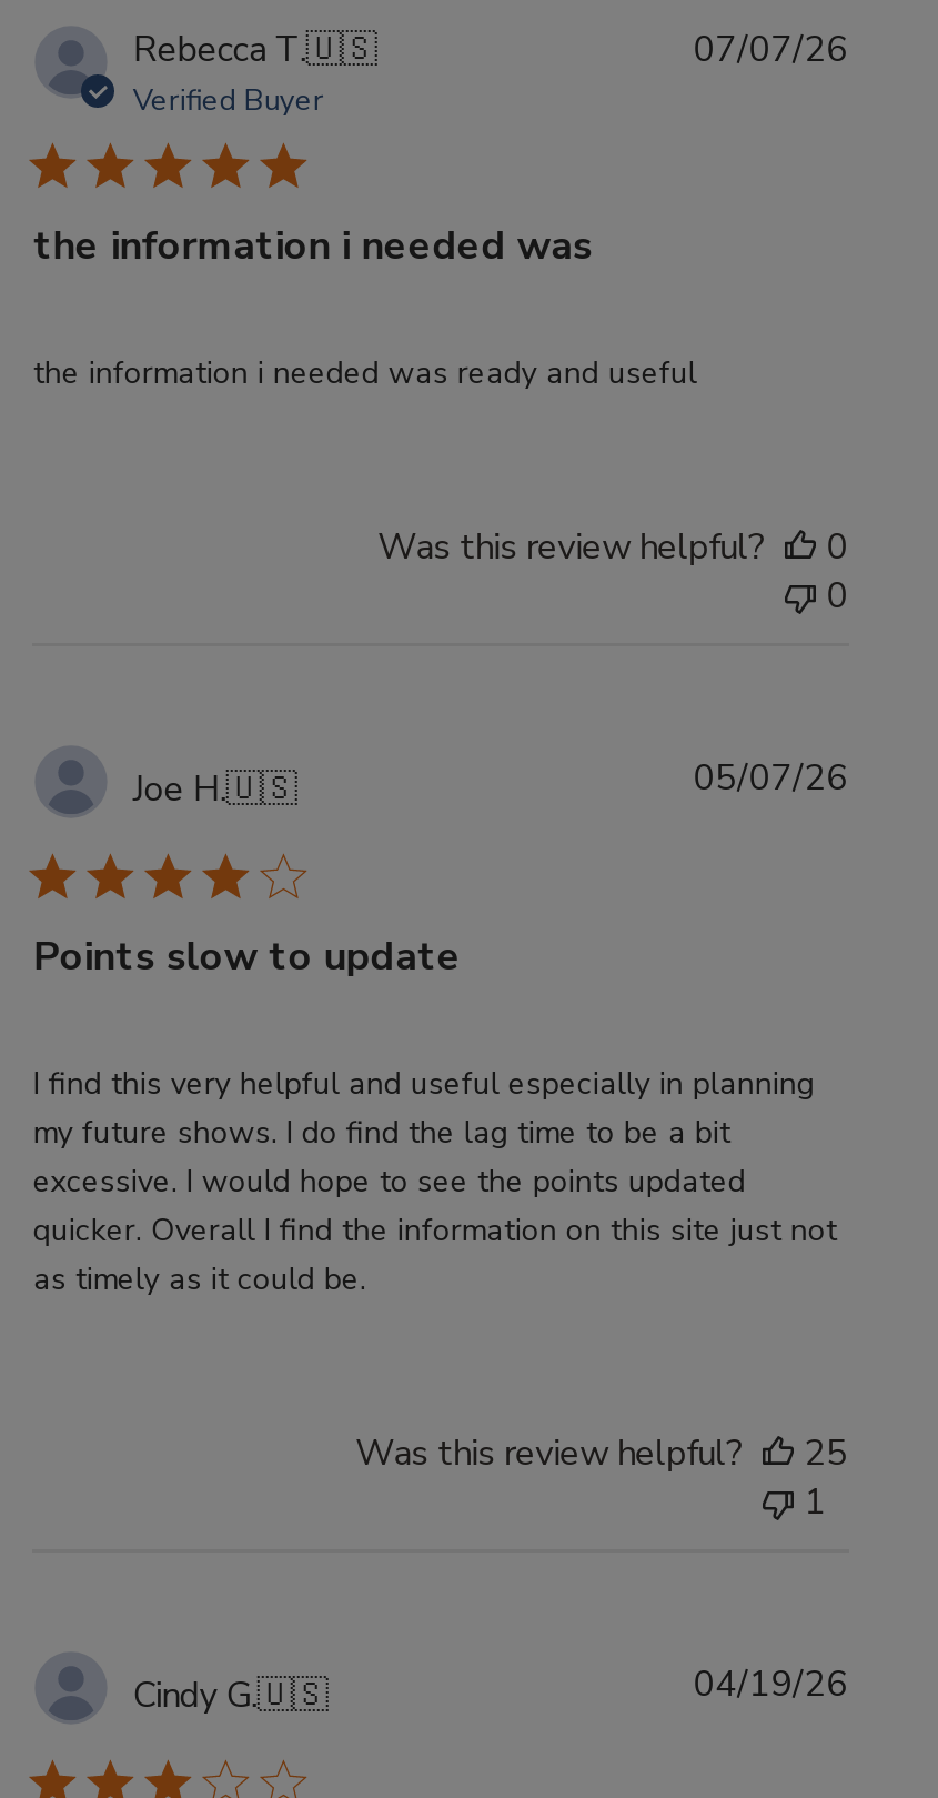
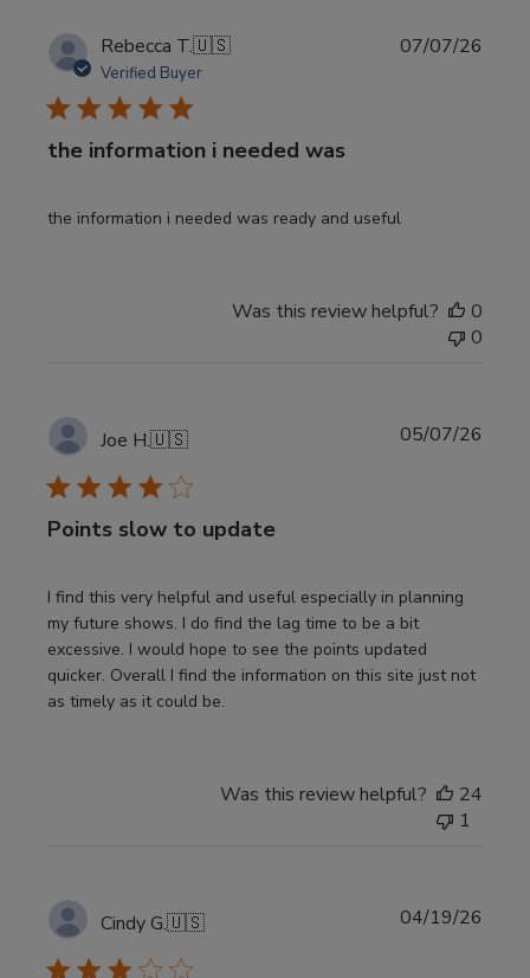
[355,1430,848,1479] Was this review helpful? 25 -> [220,782,482,808] Was this review helpful? 24

